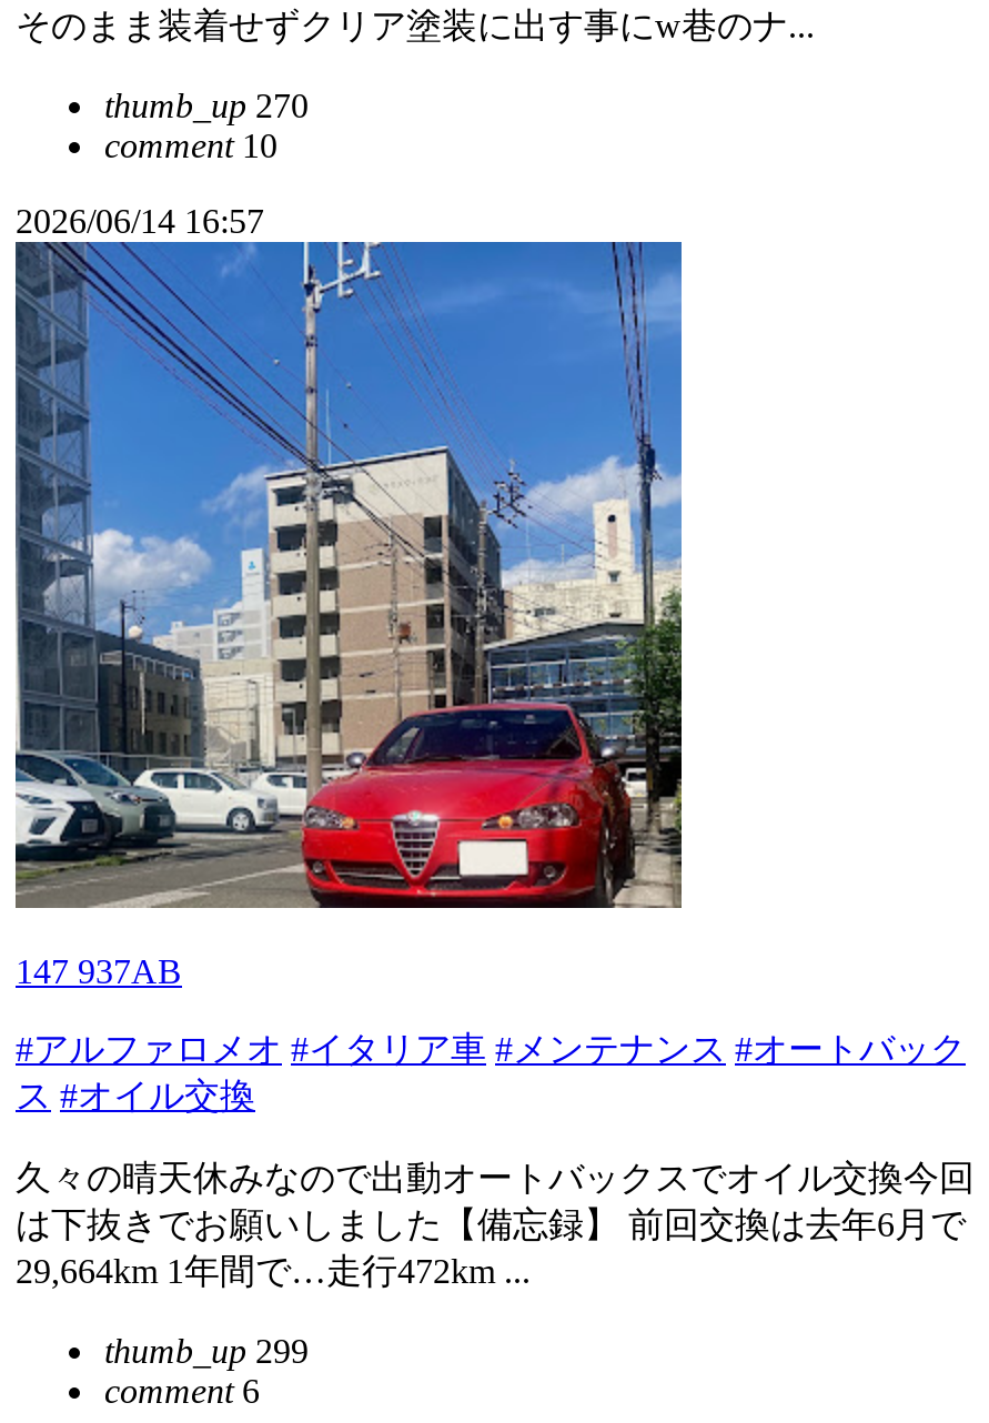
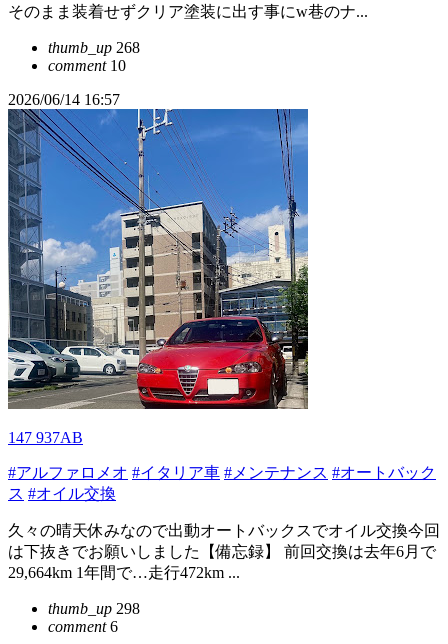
[104,87,309,124] thumb_up 270 -> [48,39,140,56] thumb_up 268
[104,1332,309,1370] thumb_up 299 -> [48,600,140,617] thumb_up 298

